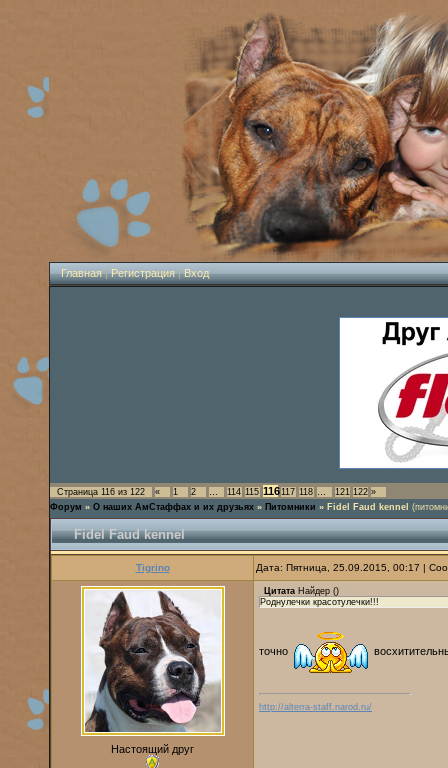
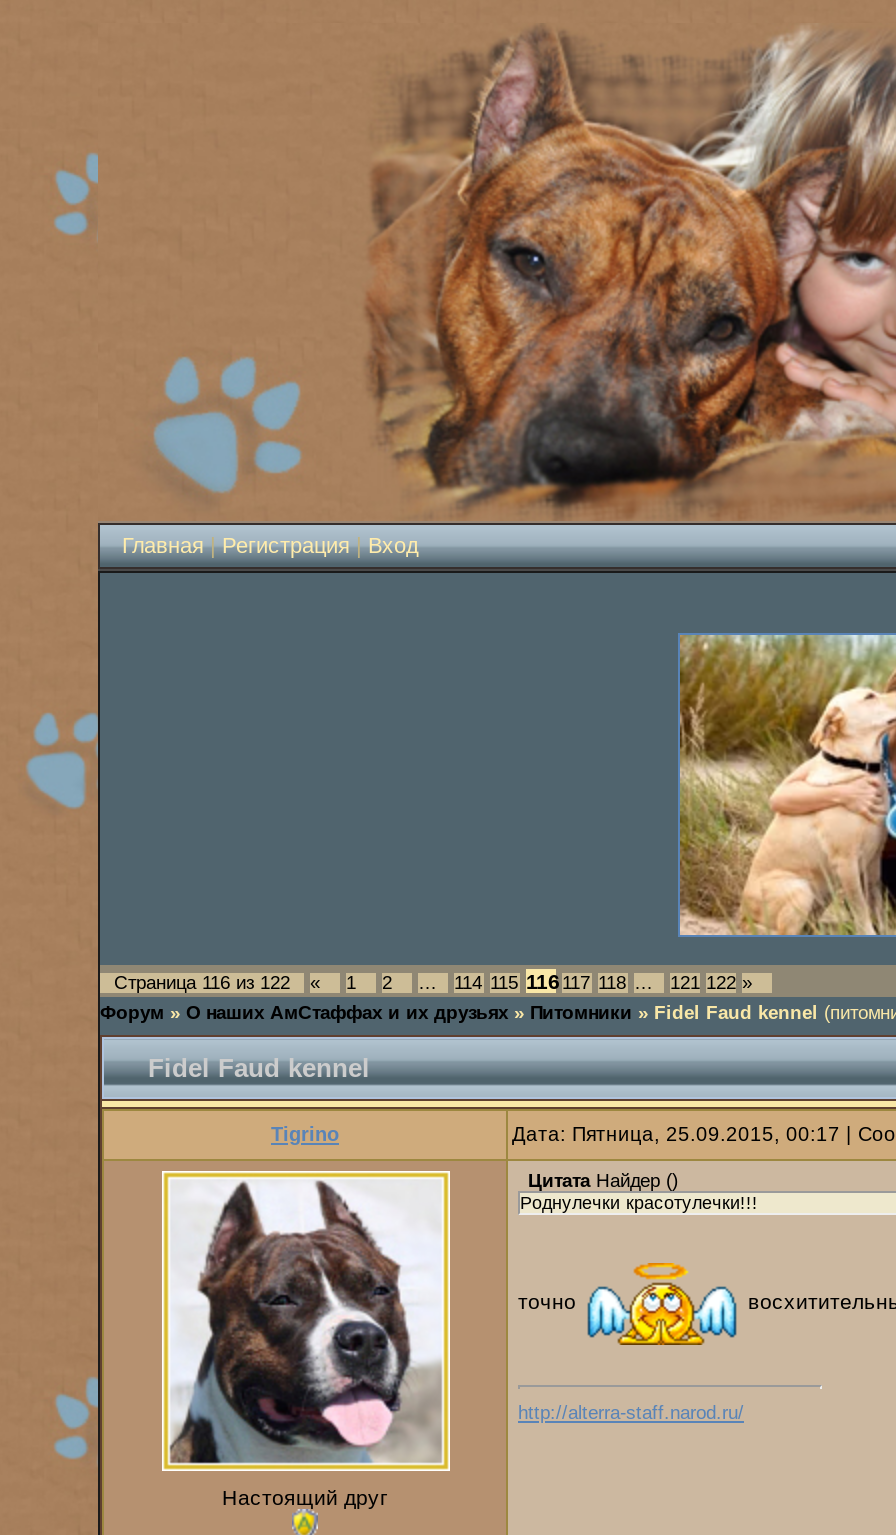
[339,317,445,469] [image] -> [678,635,890,937] [image]

